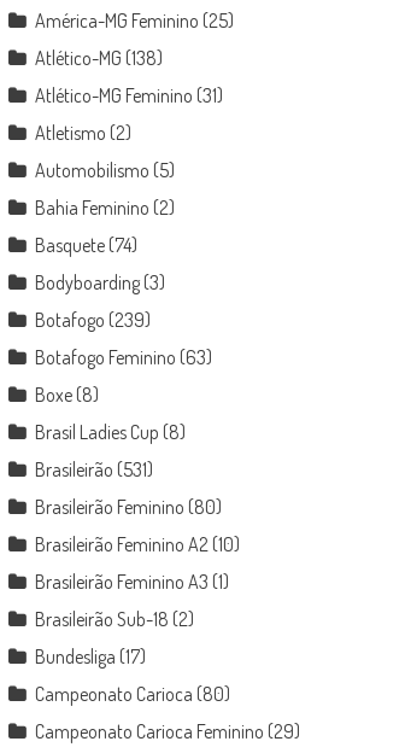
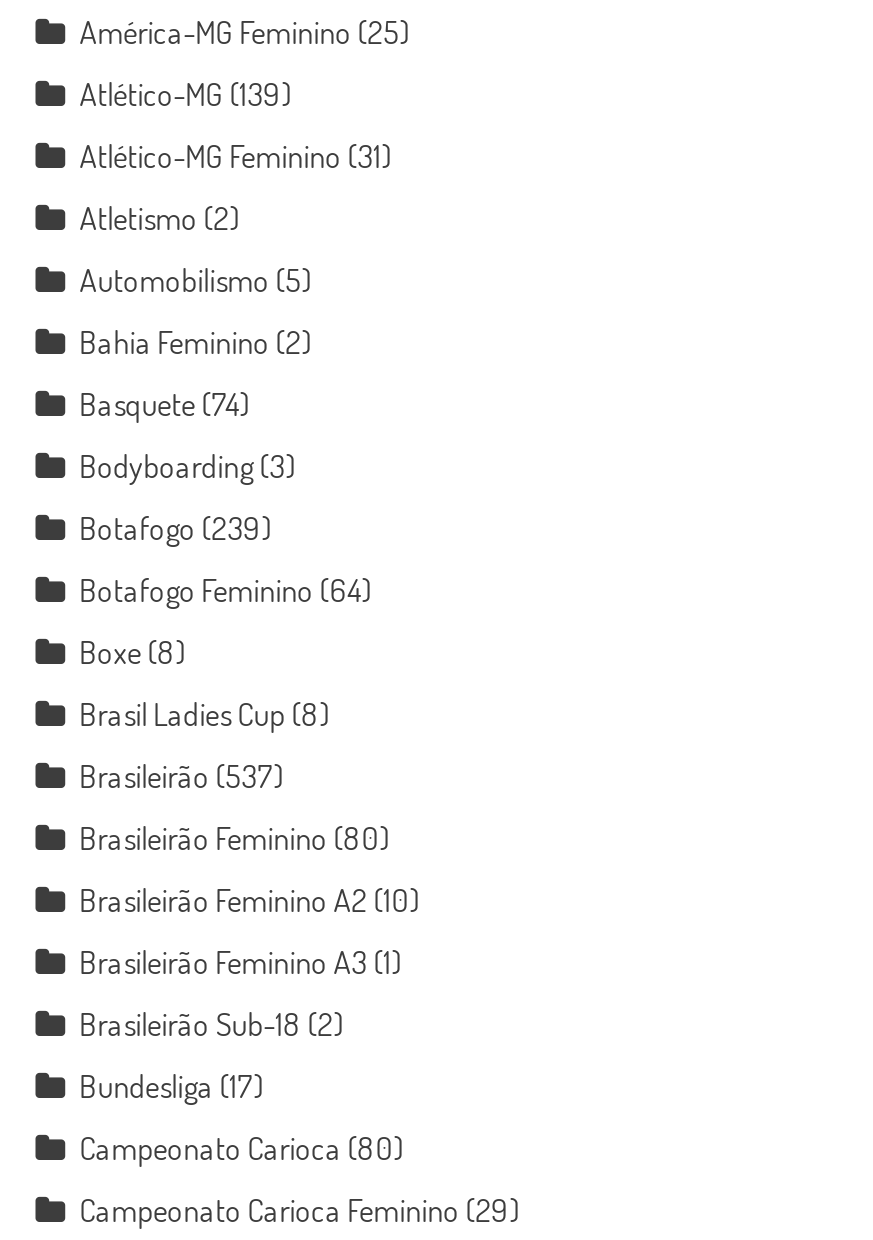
[35,45,162,70] Atlético-MG (138) -> [79,73,291,113] Atlético-MG (139)
[35,345,212,369] Botafogo Feminino (63) -> [79,569,371,609] Botafogo Feminino (64)
[35,457,153,481] Brasileirão (531) -> [79,755,283,795] Brasileirão (537)

